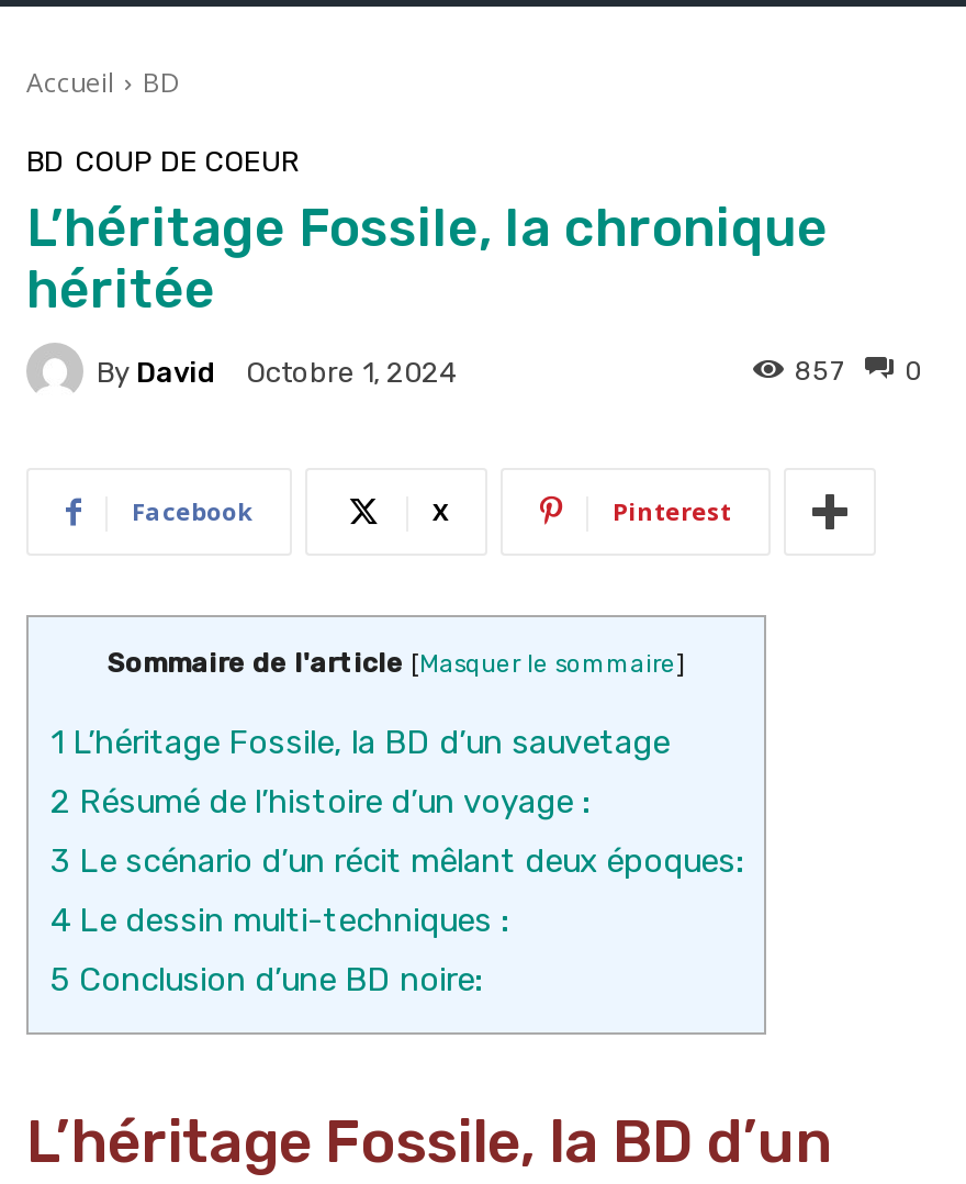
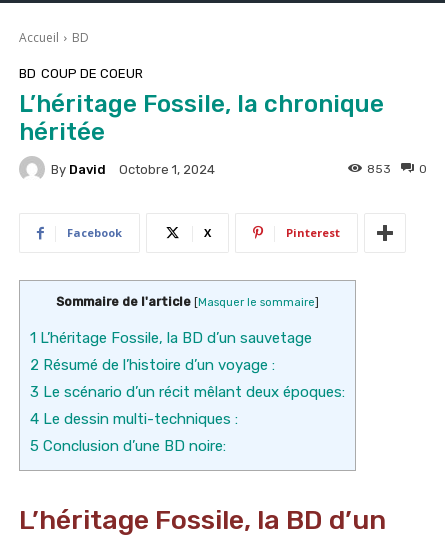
[795,356,922,386] 857 0 -> [367,162,427,176] 853 0

